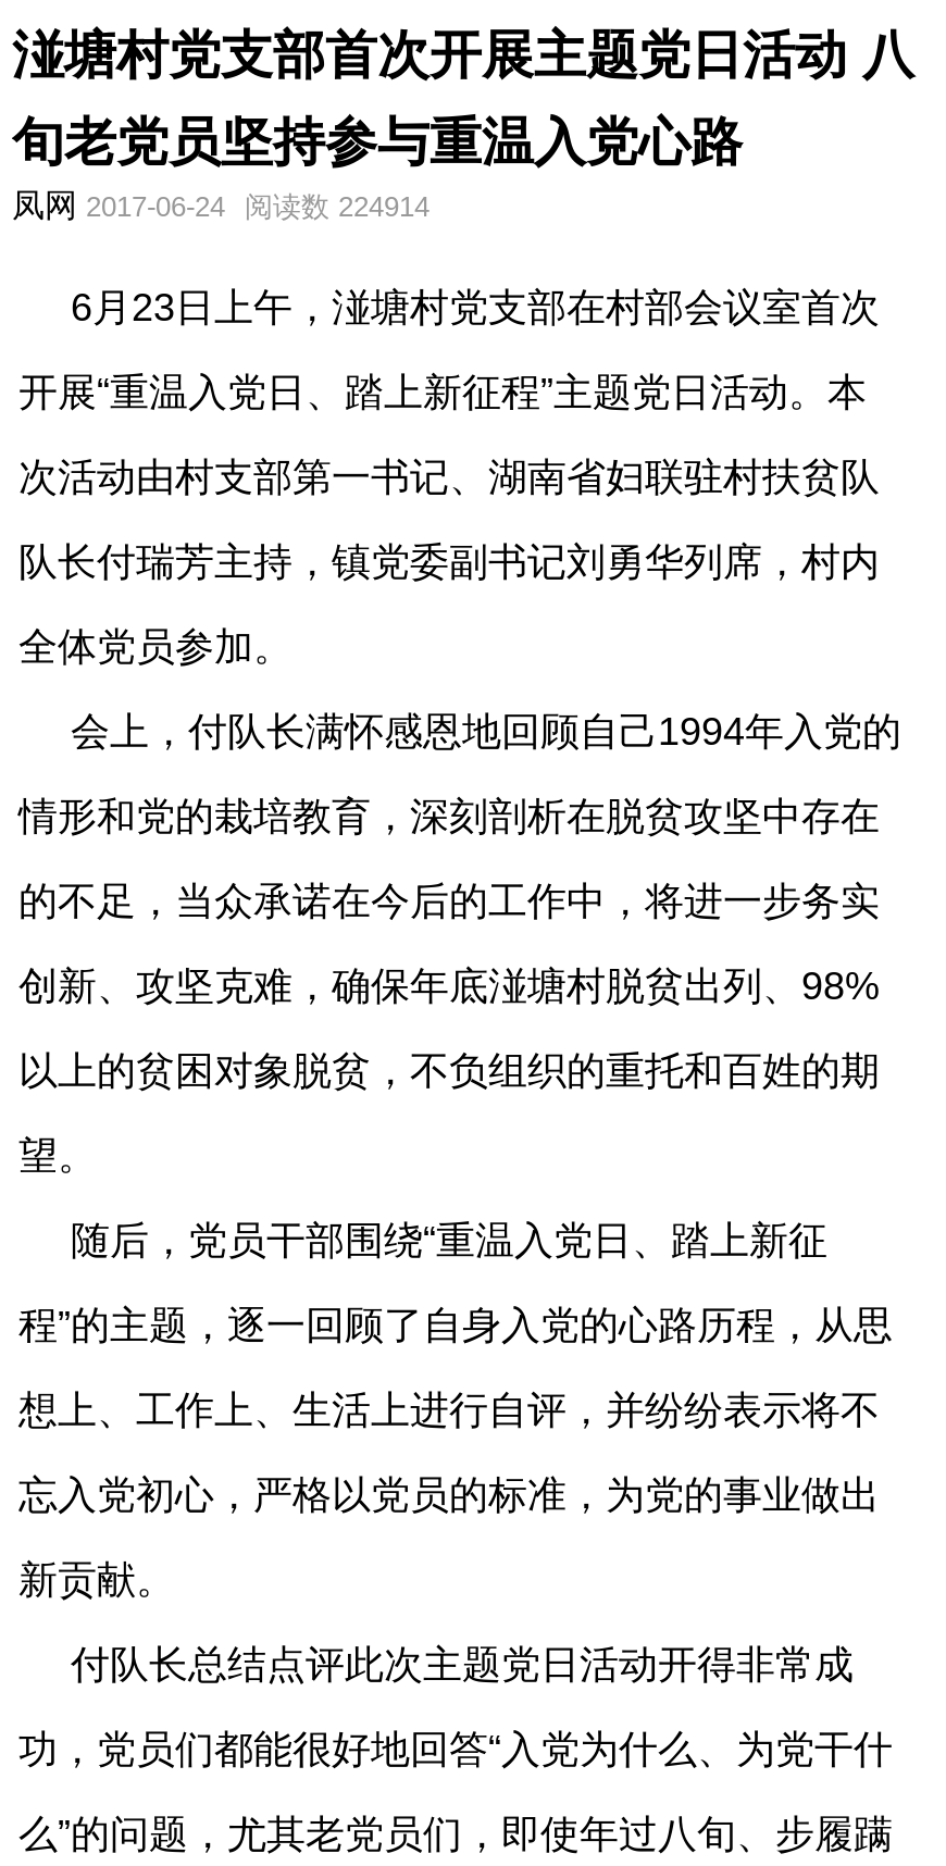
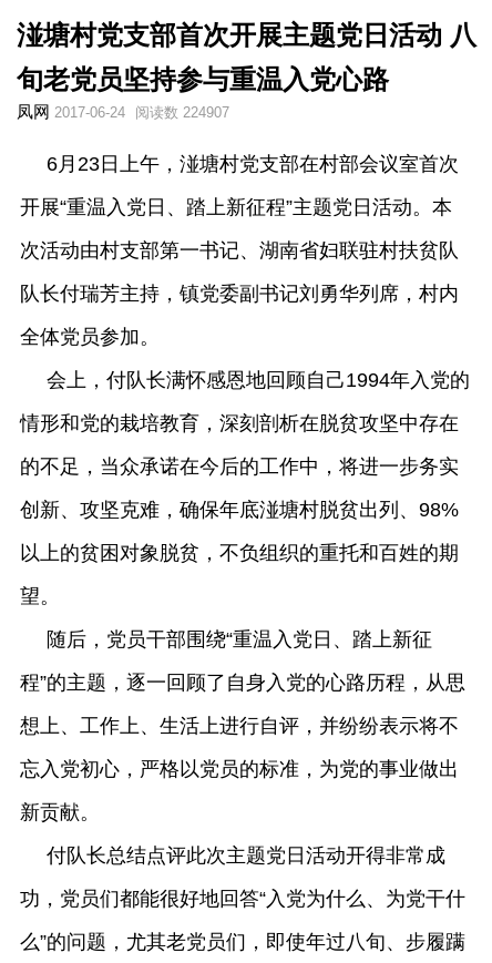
[12,186,430,223] 凤网 2017-06-24 阅读数 224914 -> [17,102,229,121] 凤网 2017-06-24 阅读数 224907

